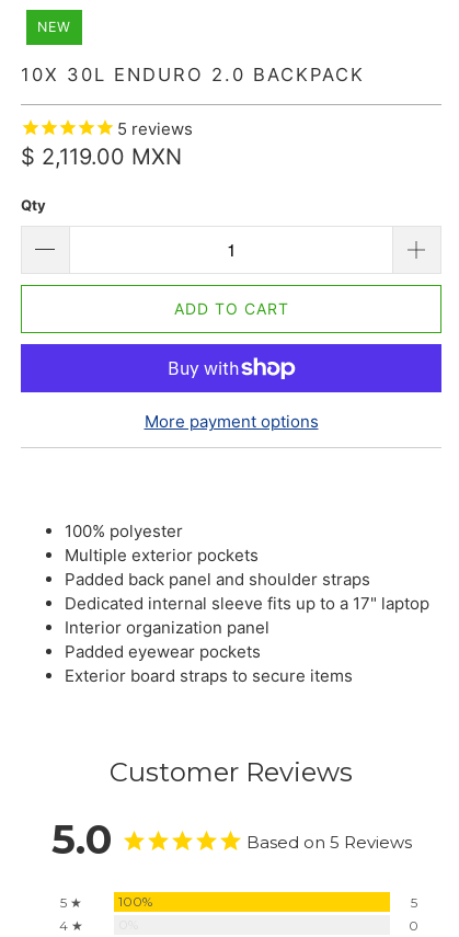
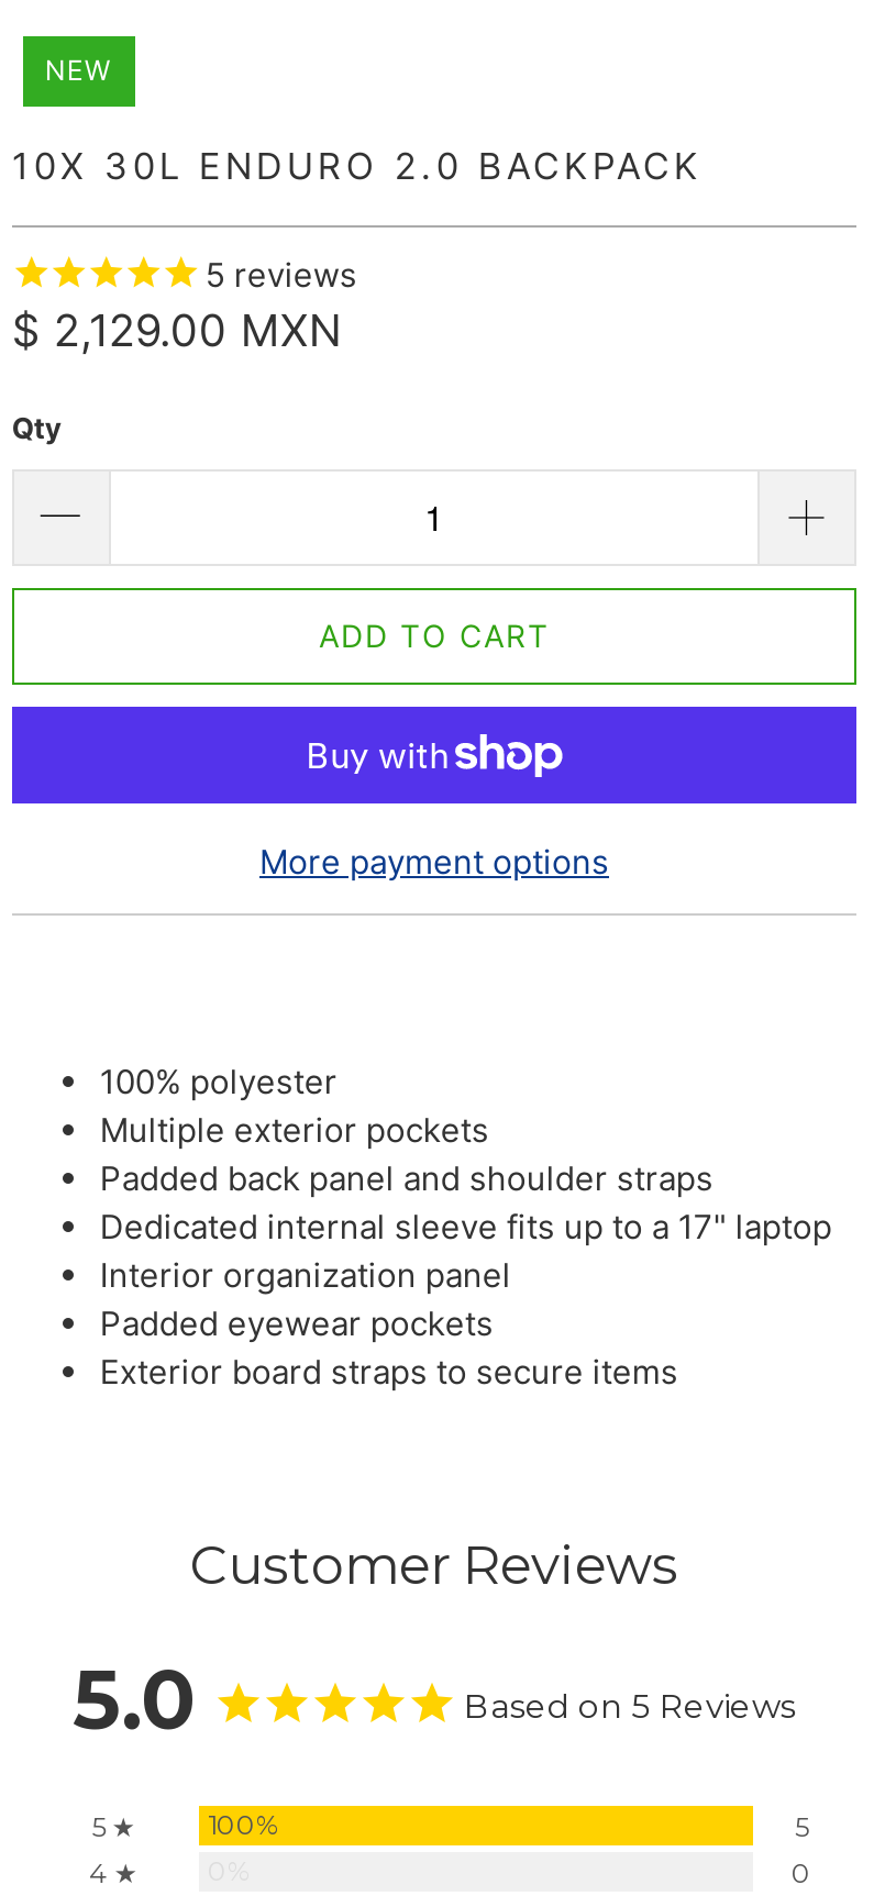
[21,144,182,170] $ 2,119.00 MXN -> [12,305,341,358] $ 2,129.00 MXN

